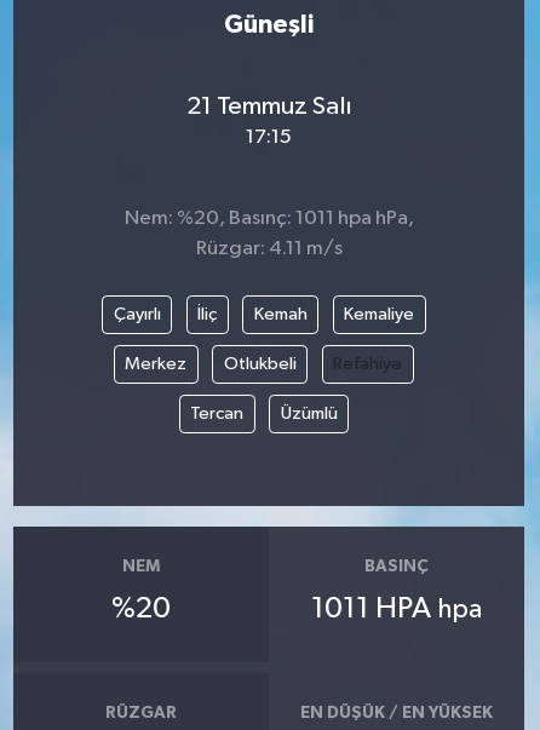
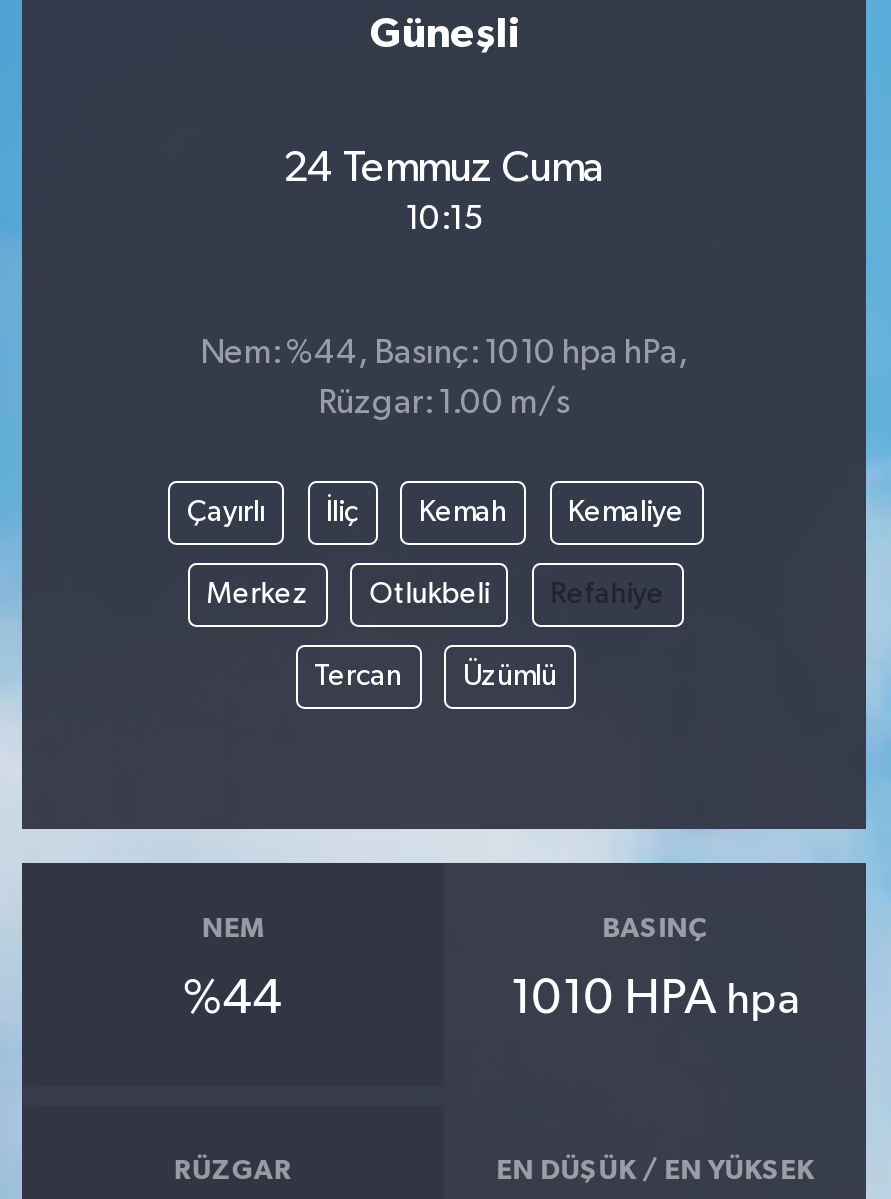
[186,93,352,120] 21 Temmuz Salı -> [283,147,605,191] 24 Temmuz Cuma
[246,127,292,147] 17:15 -> [405,203,483,237] 10:15
[124,209,413,229] Nem: %20, Basınç: 1011 hpa hPa, -> [200,338,688,372] Nem: %44, Basınç: 1010 hpa hPa,
[196,239,342,259] Rüzgar: 4.11 m/s -> [318,388,570,422] Rüzgar: 1.00 m/s
[111,594,171,623] %20 -> [183,975,283,1023] %44
[311,594,482,623] 1011 HPA hpa -> [510,975,800,1023] 1010 HPA hpa

